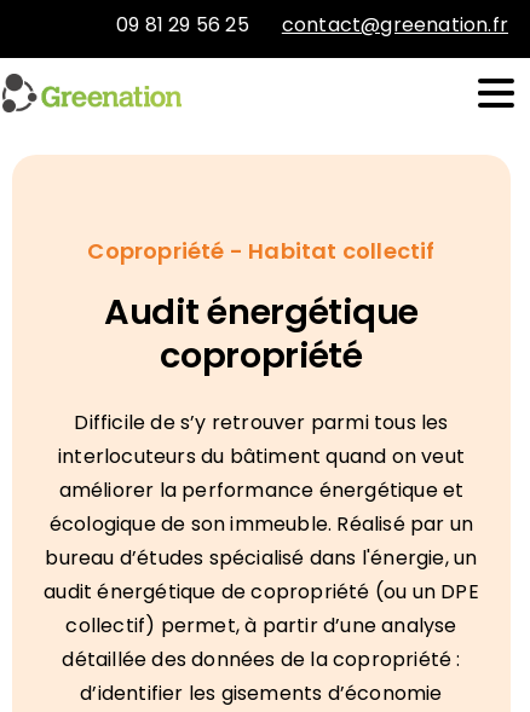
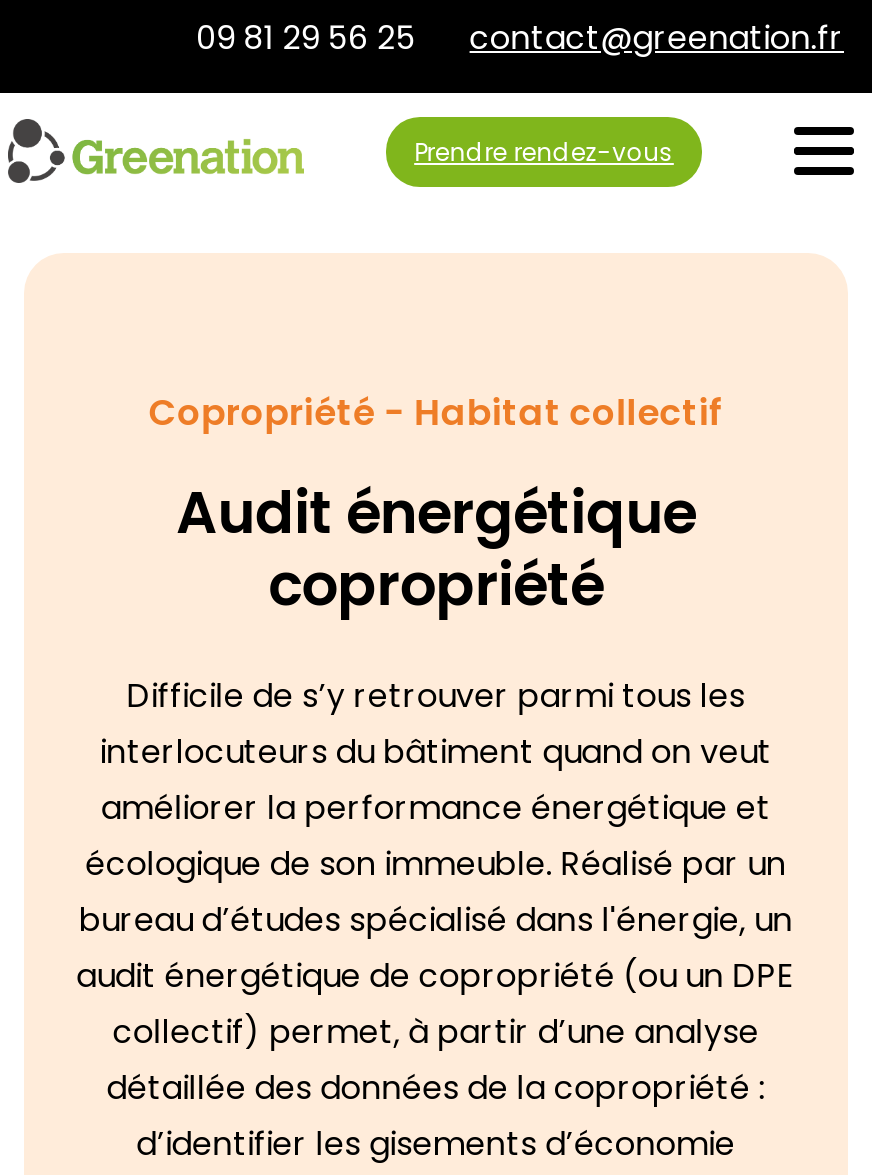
none -> [414,134,674,168] Prendre rendez-vous

